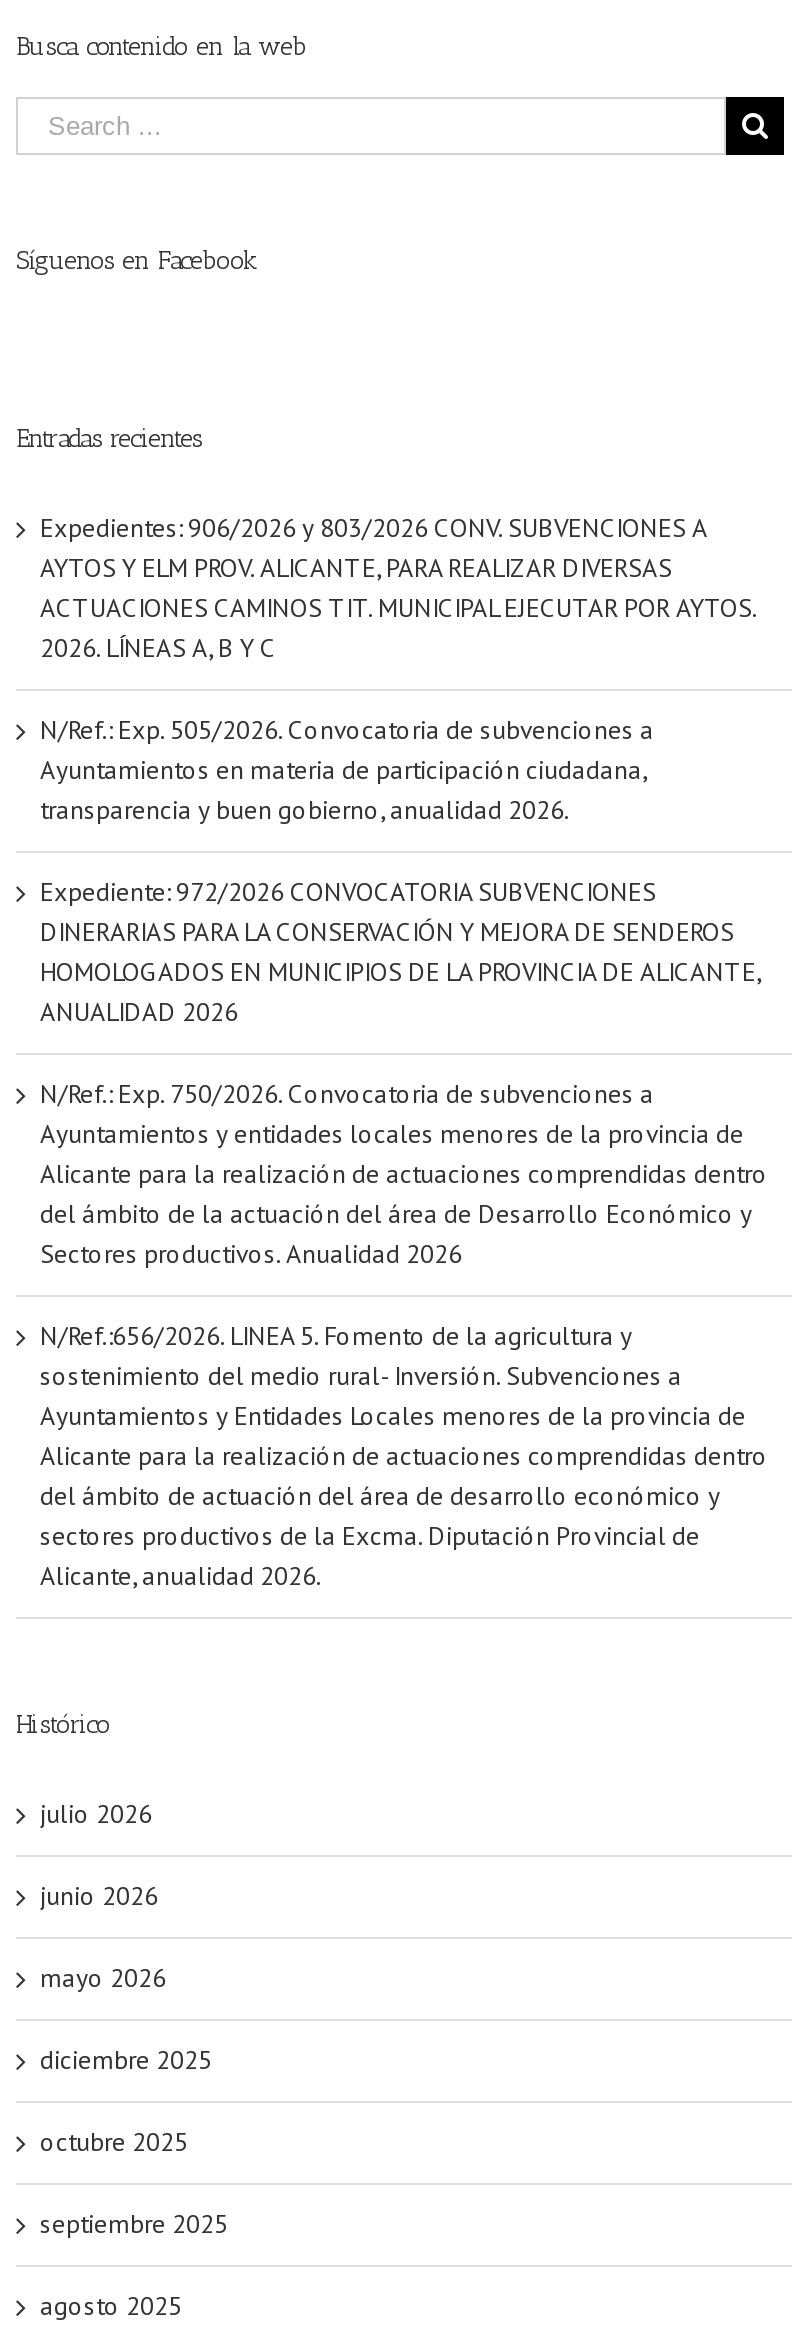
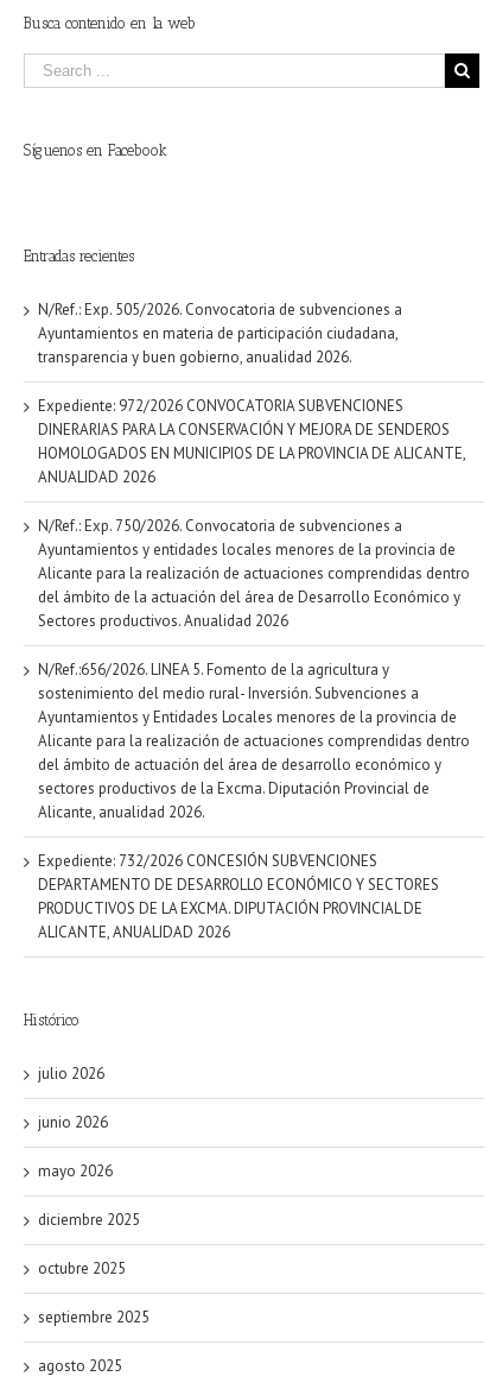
[40,511,756,665] Expedientes: 906/2026 y 803/2026 CONV. SUBVENCIONES A | AYTOS Y ELM PROV. ALICANTE, PARA REALIZAR DIVERSAS | ACTUACIONES CAMINOS TIT. MUNICIPAL EJECUTAR POR AYTOS. | 2026. LÍNEAS A, B Y C -> none
moved [40,713,768,1593] -> [38,299,470,822]: N/Ref.: Exp. 505/2026. Convocatoria de subvenciones a | Ayuntamientos en materia de participación ciudadana, | transparencia y buen gobierno, anualidad 2026. | ... | sectores productivos de la Excma. Diputación Provincial de | Alicante, anualidad 2026.
none -> [38,851,439,942] Expediente: 732/2026 CONCESIÓN SUBVENCIONES | DEPARTAMENTO DE DESARROLLO ECONÓMICO Y SECTORES | PRODUCTIVOS DE LA EXCMA. DIPUTACIÓN PROVINCIAL DE | ALICANTE, ANUALIDAD 2026

